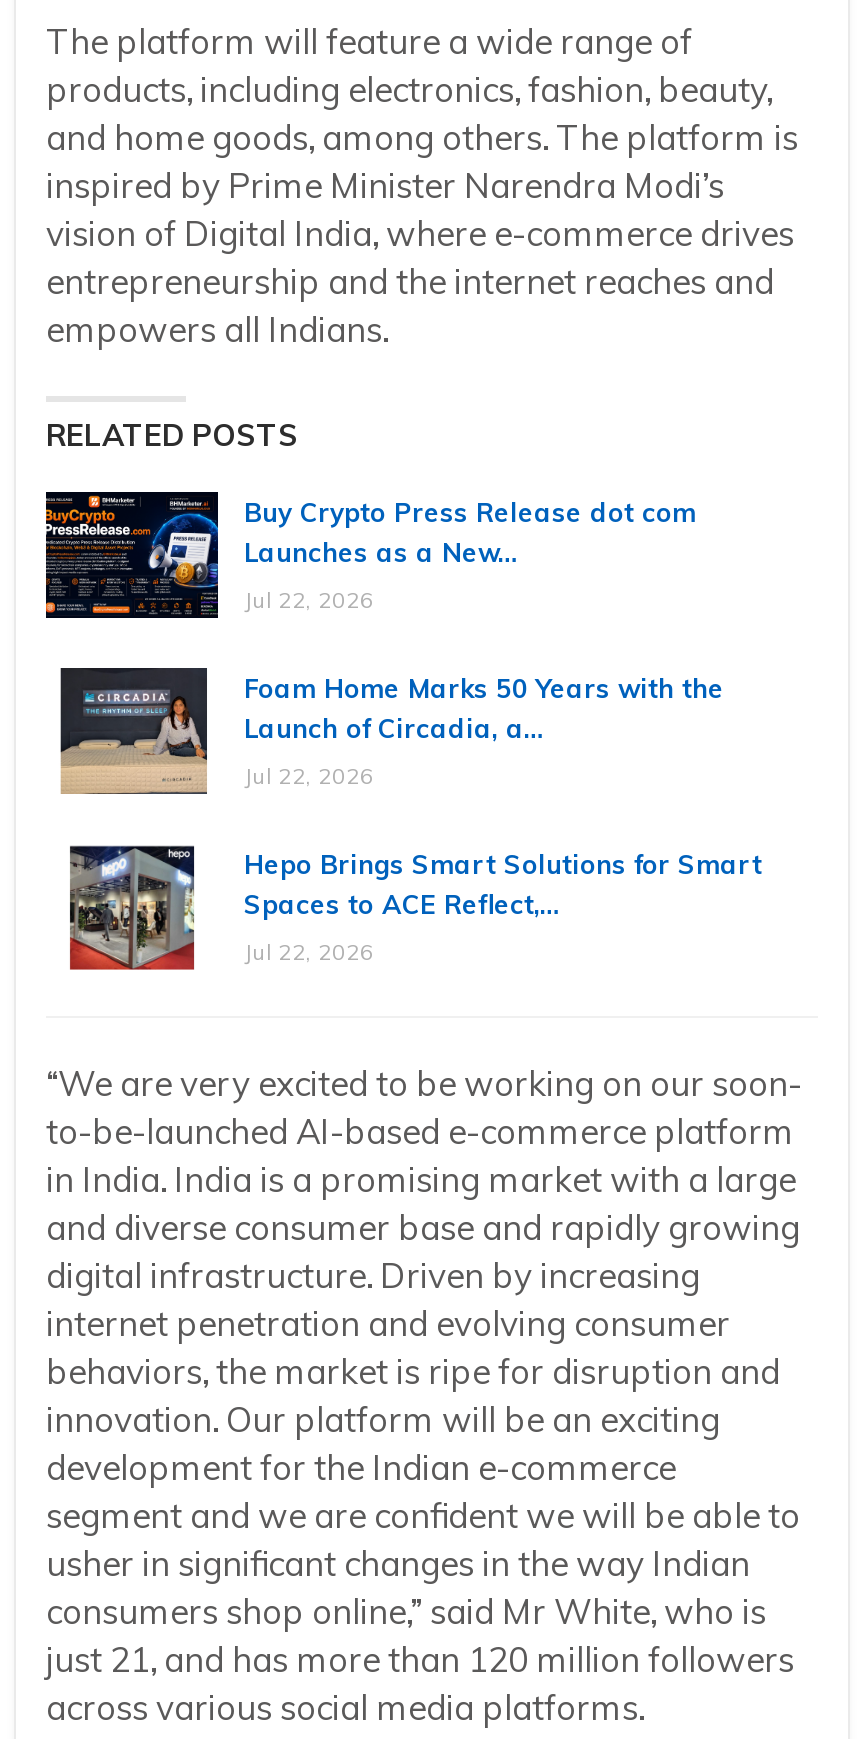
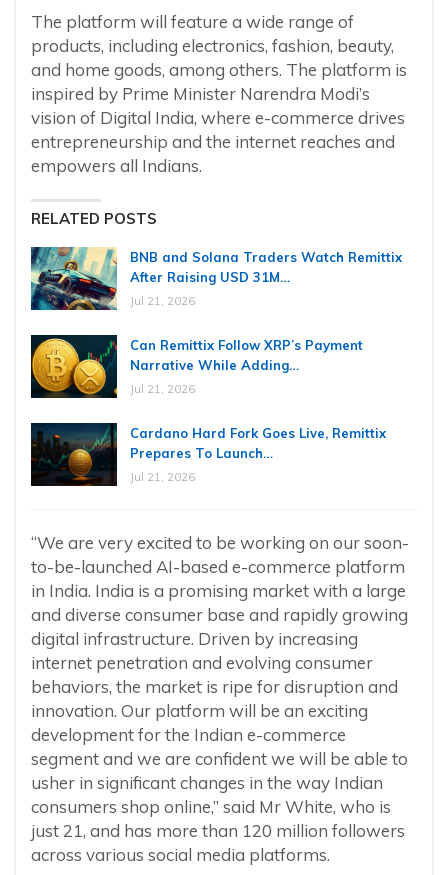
[44,490,696,620] [image] | Buy Crypto Press Release dot com | Launches as a New… -> [30,246,402,311] [image] | BNB and Solana Traders Watch Remittix | After Raising USD 31M…
[244,585,374,613] Jul 22, 2026 -> [130,294,195,308] Jul 21, 2026
[46,668,724,796] [image] | Foam Home Marks 50 Years with the | Launch of Circadia, a… -> [30,334,363,399] [image] | Can Remittix Follow XRP’s Payment | Narrative While Adding…
[244,761,374,789] Jul 22, 2026 -> [130,382,195,396] Jul 21, 2026
[46,844,762,972] [image] | Hepo Brings Smart Solutions for Smart | Spaces to ACE Reflect,… -> [30,422,386,487] [image] | Cardano Hard Fork Goes Live, Remittix | Prepares To Launch…
[244,937,374,965] Jul 22, 2026 -> [130,470,195,484] Jul 21, 2026

